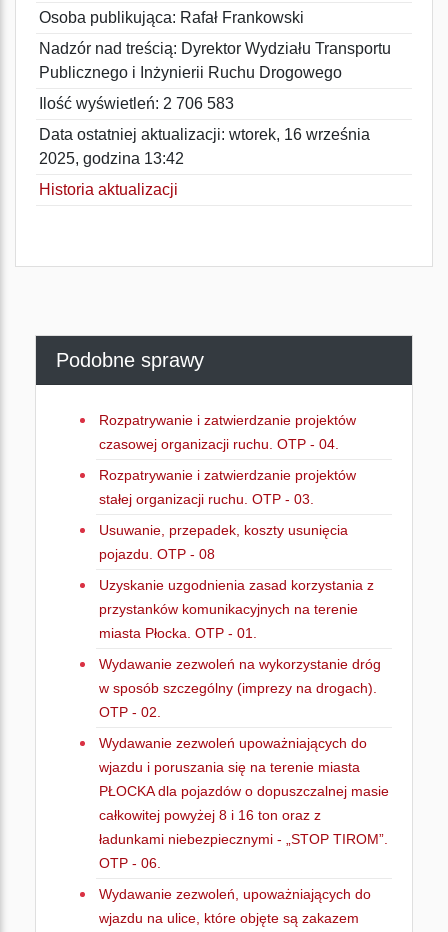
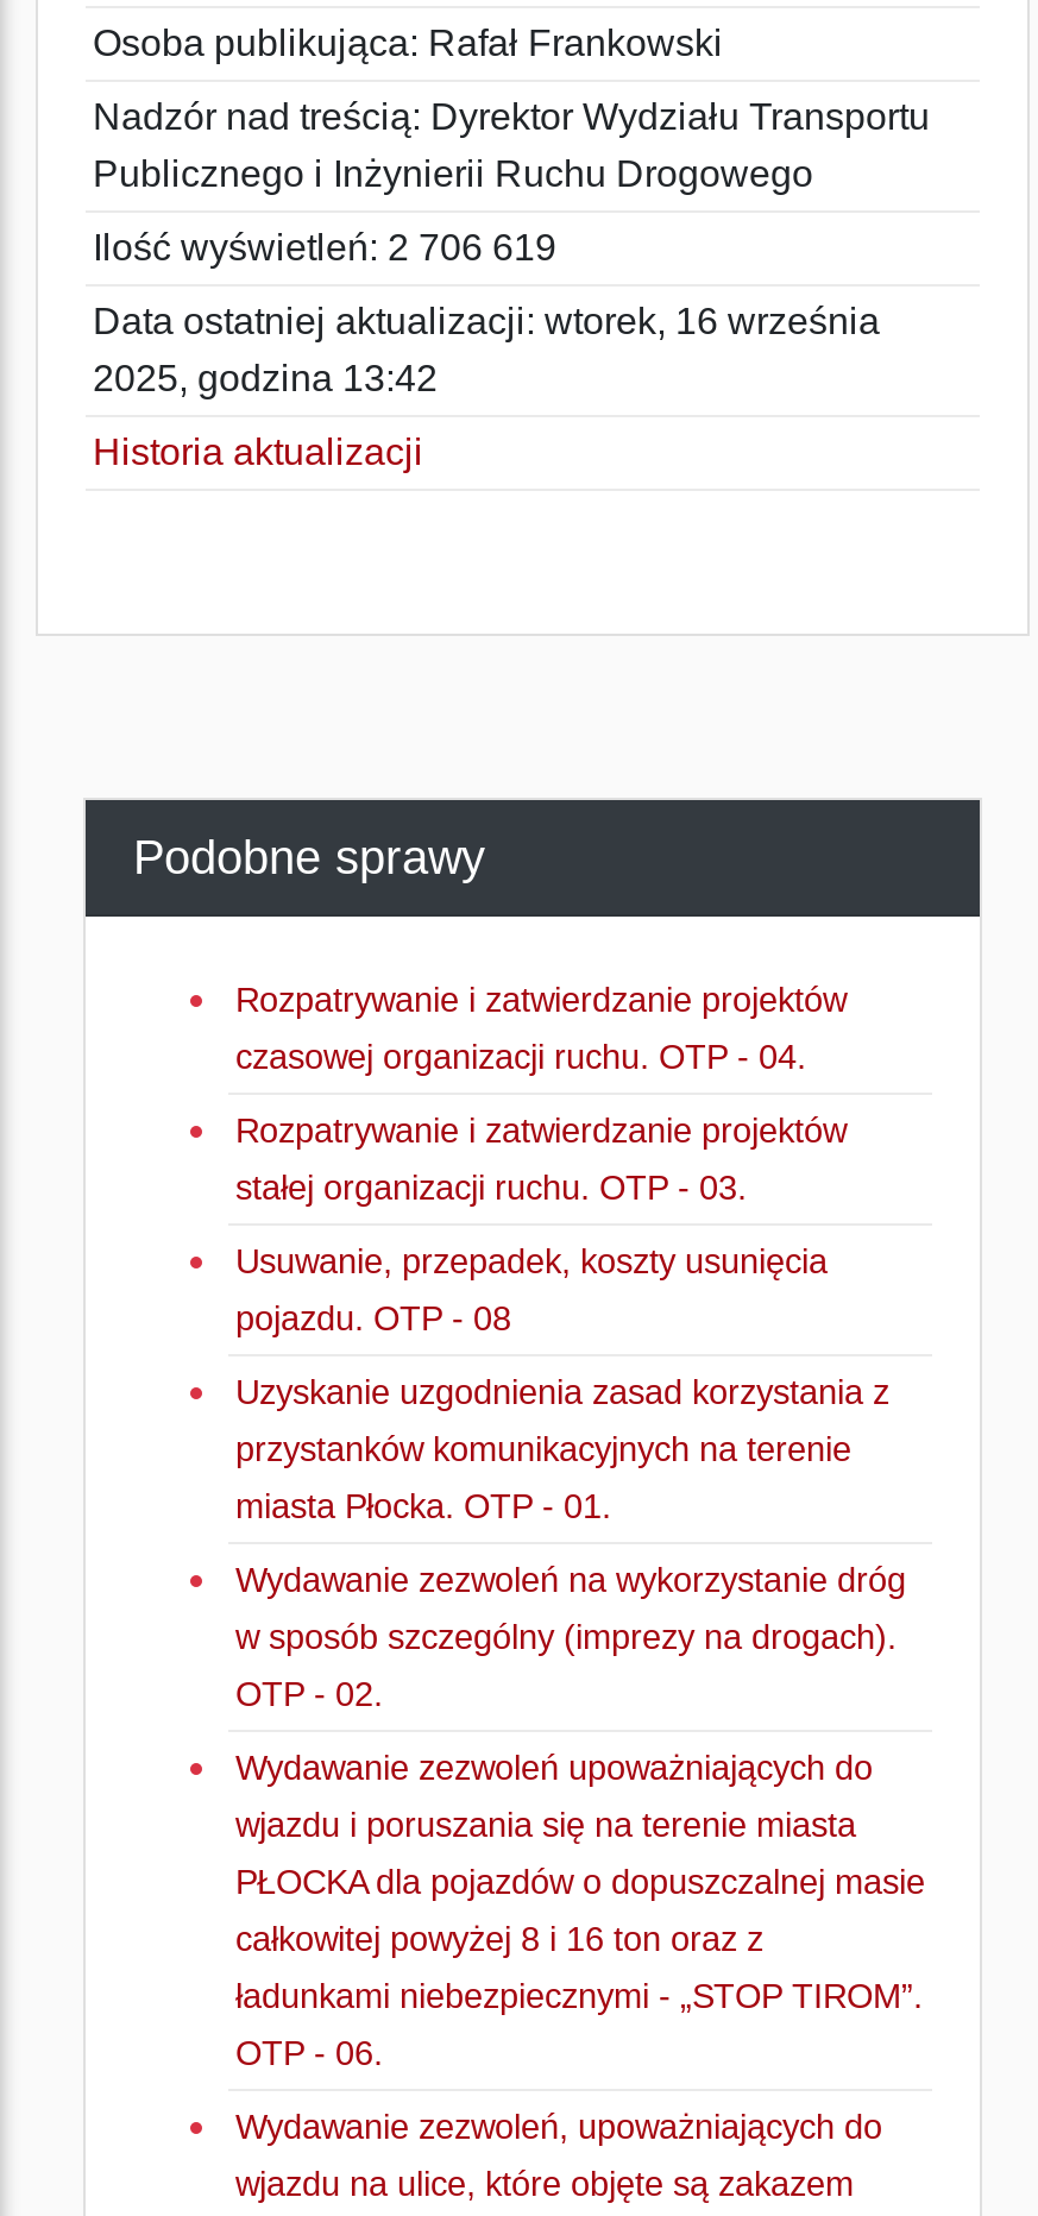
[39,95,234,112] Ilość wyświetleń: 2 706 583 -> [93,227,556,267] Ilość wyświetleń: 2 706 619

